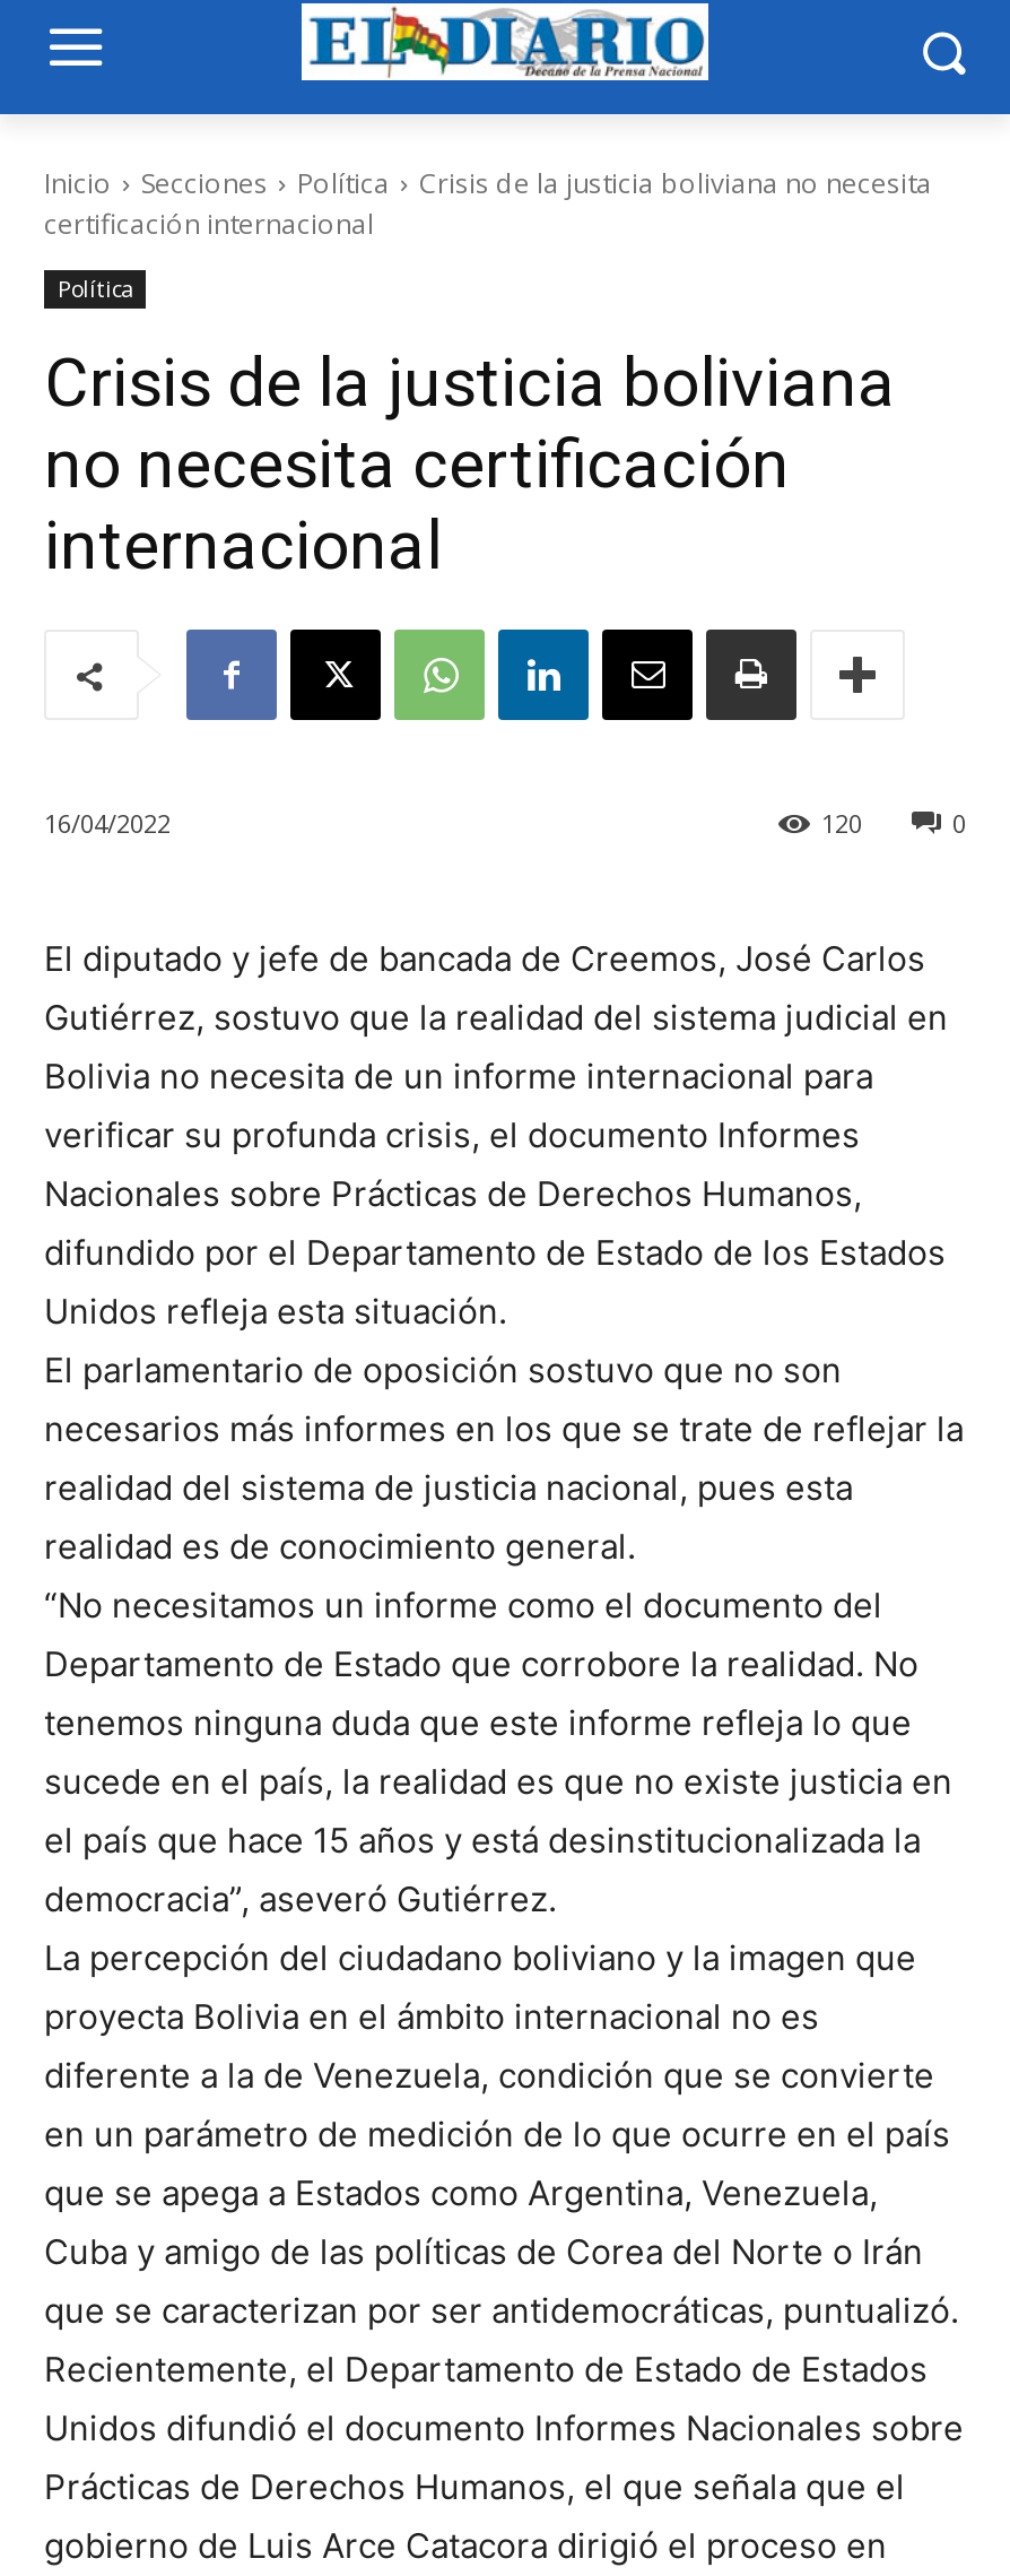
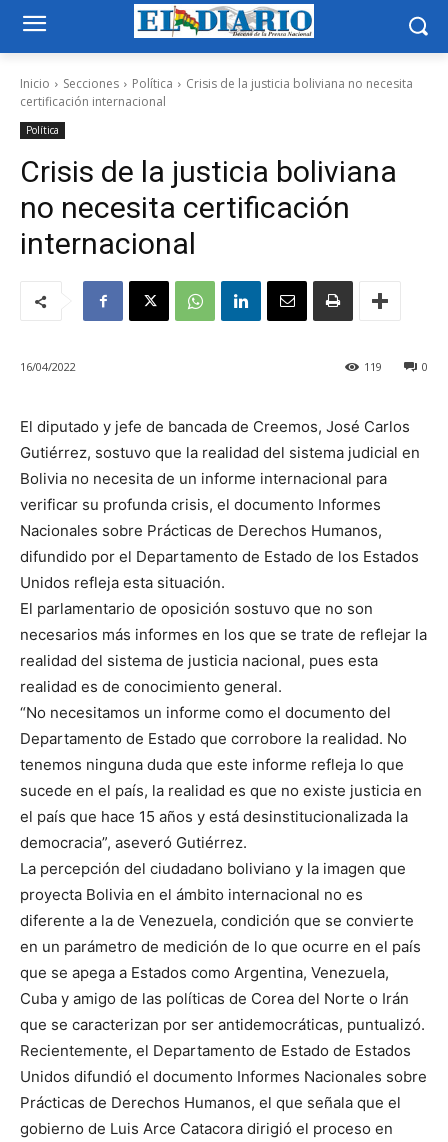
[821,806,862,840] 120 -> [364,359,382,374] 119

